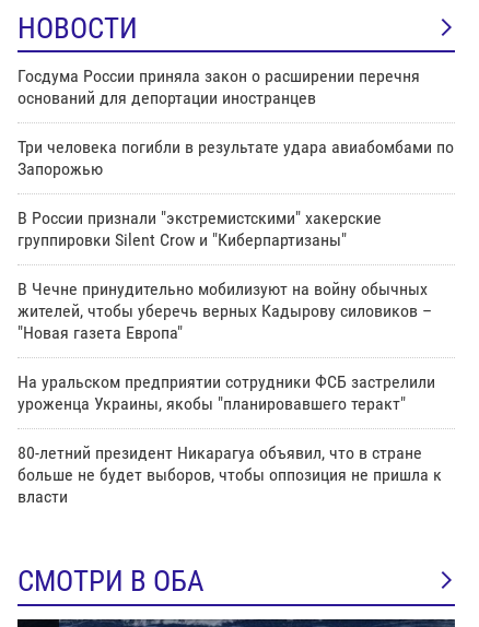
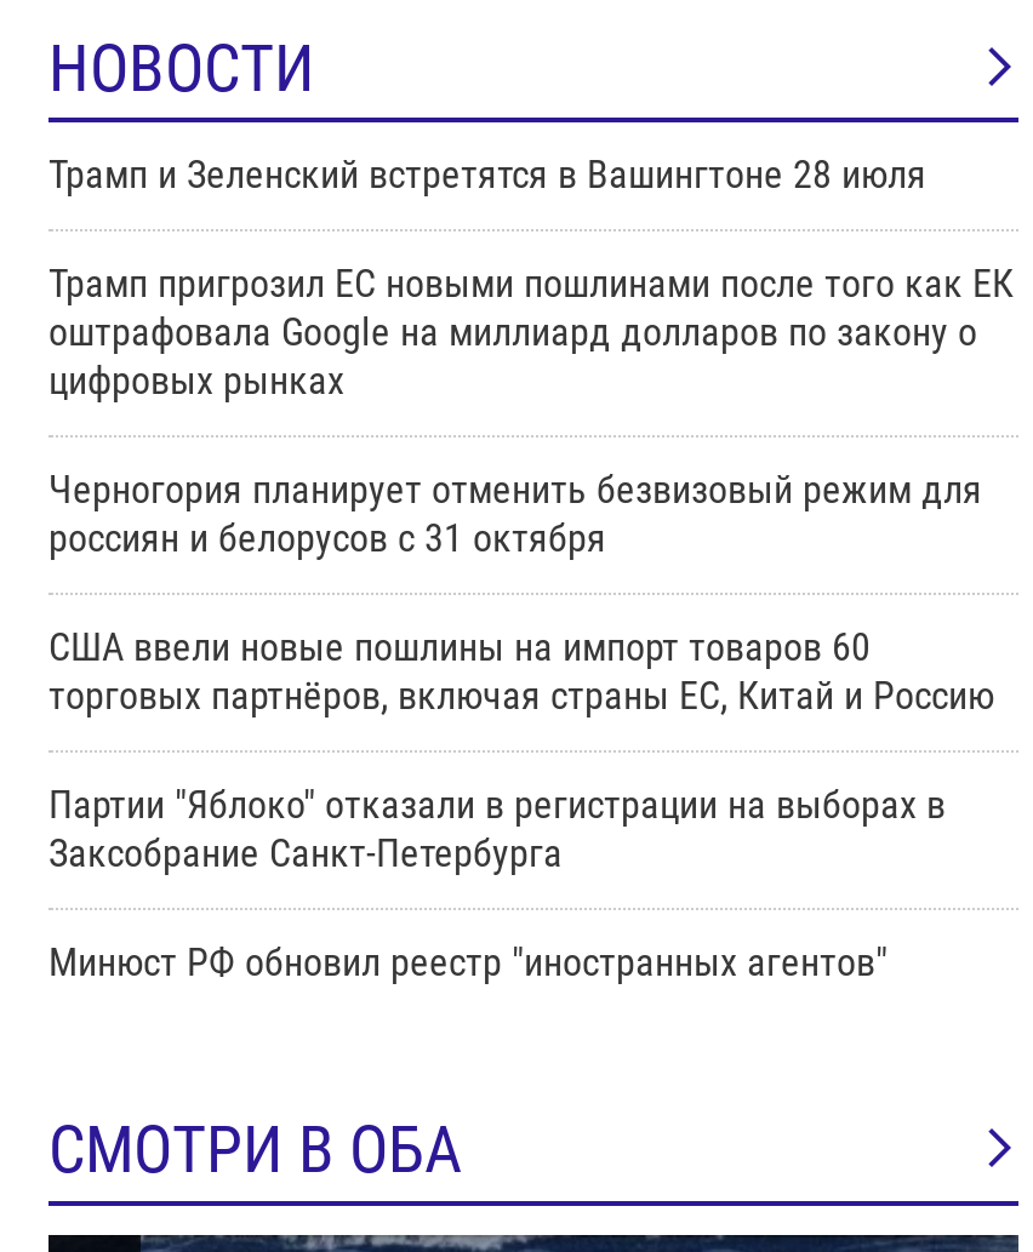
[17,66,420,109] Госдума России приняла закон о расширении перечня | оснований для депортации иностранцев -> [48,152,926,199] Трамп и Зеленский встретятся в Вашингтоне 28 июля
[17,137,454,180] Три человека погибли в результате удара авиабомбами по | Запорожью -> [48,262,1014,405] Трамп пригрозил EC новыми пошлинами после того как ЕК | оштрафовала Google на миллиард долларов по закону о | цифровых рынках
[17,208,382,251] В России признали "экстремистскими" хакерские | группировки Silent Crow и "Киберпартизаны" -> [48,468,982,562] Черногория планирует отменить безвизовый режим для | россиян и белорусов с 31 октября
[17,279,432,343] В Чечне принудительно мобилизуют на войну обычных | жителей, чтобы уберечь верных Кадырову силовиков – | "Новая газета Европа" -> [48,625,994,720] США ввели новые пошлины на импорт товаров 60 | торговых партнёров, включая страны ЕС, Китай и Россию
[17,372,435,414] На уральском предприятии сотрудники ФСБ застрелили | уроженца Украины, якобы "планировавшего теракт" -> [48,783,946,877] Партии "Яблоко" отказали в регистрации на выборах в | Заксобрание Санкт-Петербурга
[17,443,442,507] 80-летний президент Никарагуа объявил, что в стране | больше не будет выборов, чтобы оппозиция не пришла к | власти -> [48,940,888,986] Минюст РФ обновил реестр "иностранных агентов"

